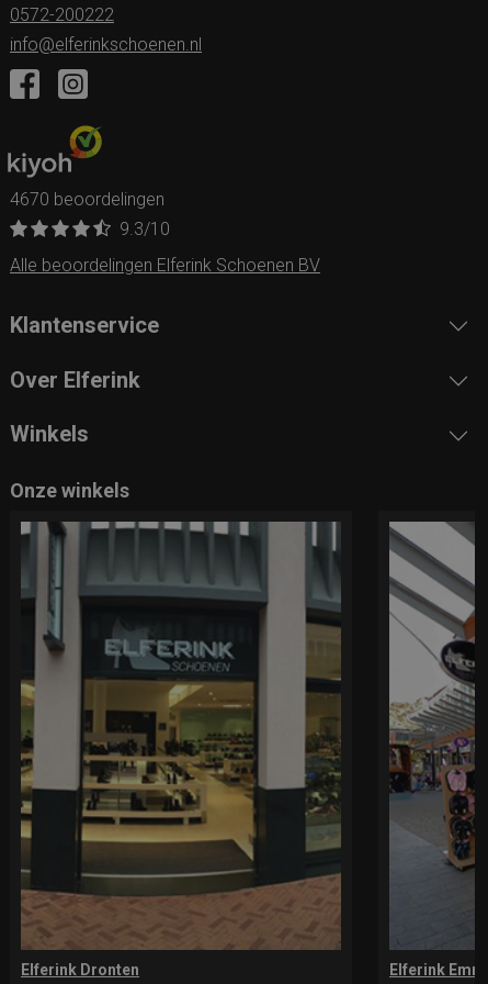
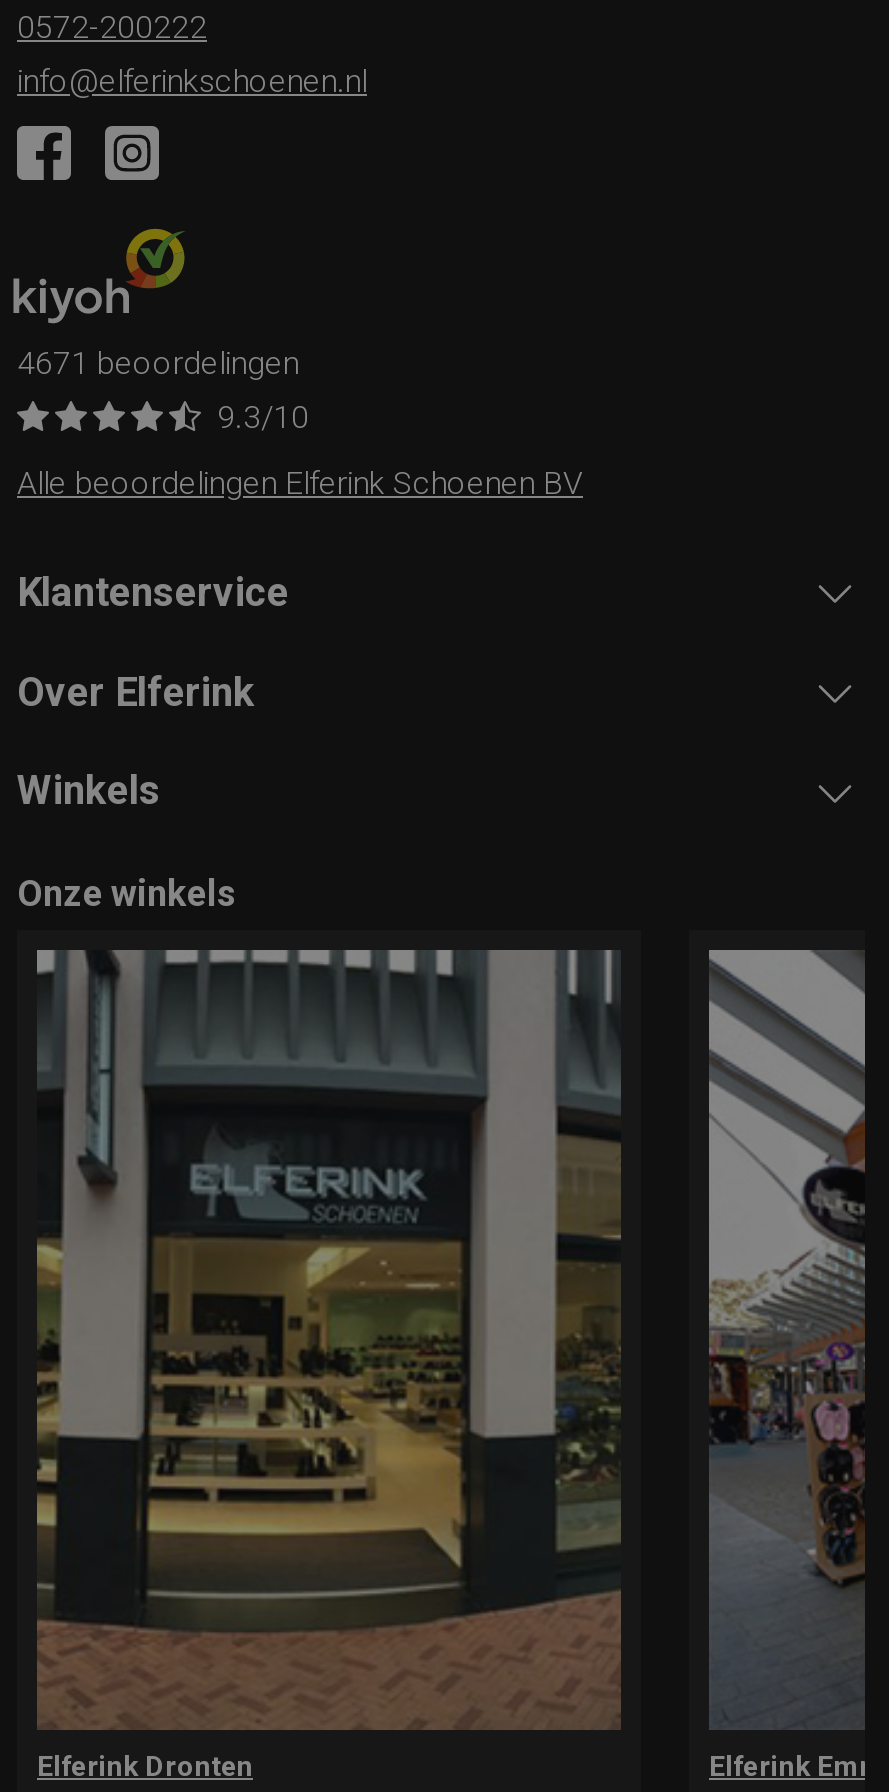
[10,189,164,210] 4670 beoordelingen -> [17,344,299,382] 4671 beoordelingen

